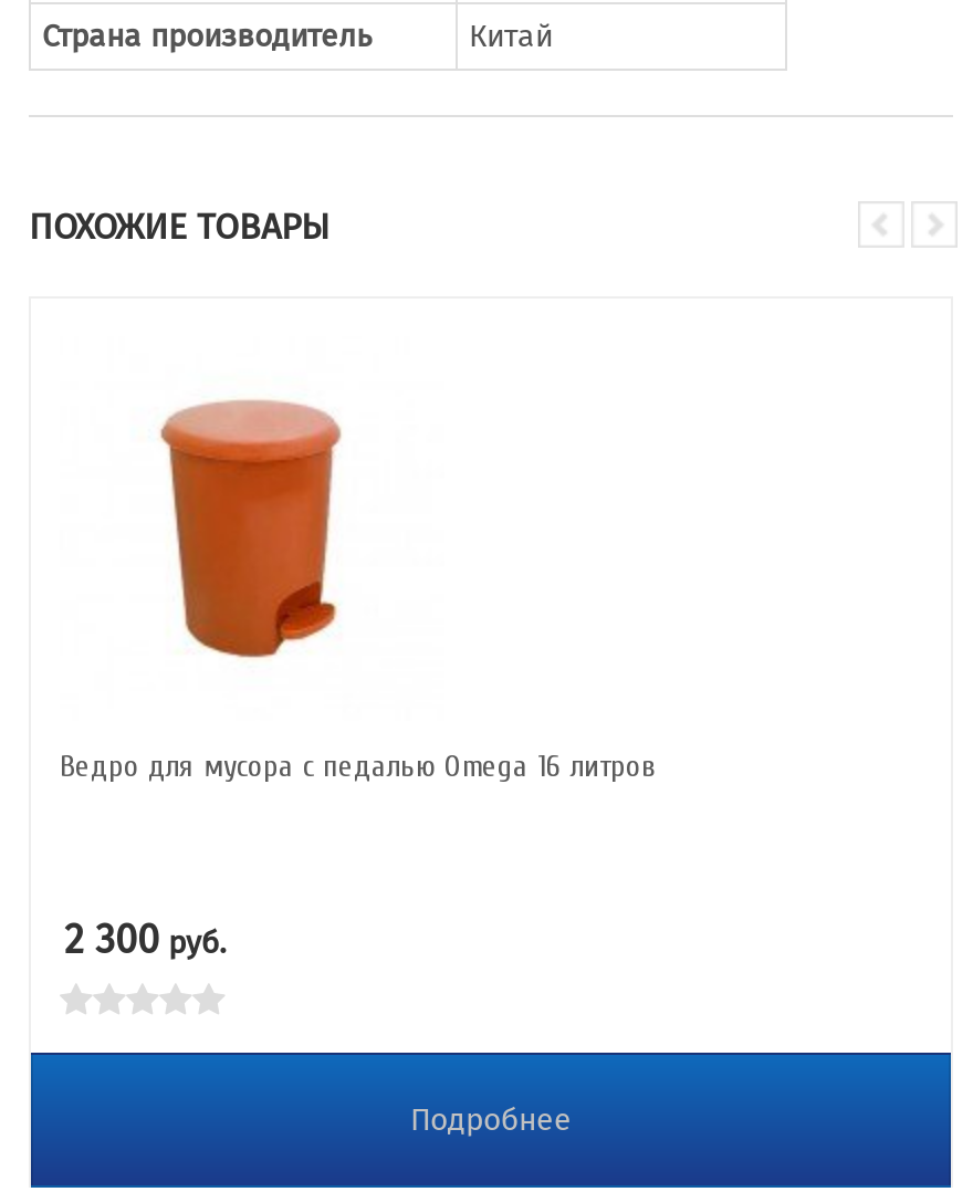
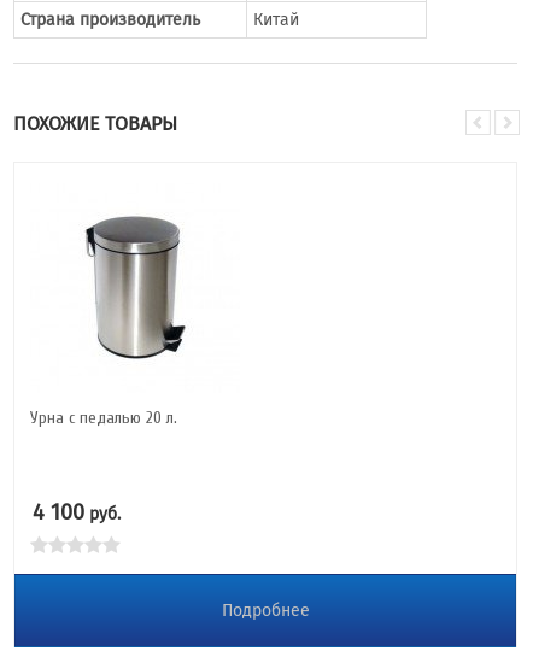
[60,398,657,785] [image] | Ведро для мусора с педалью Omega 16 литров -> [30,216,186,428] [image] | Урна с педалью 20 л.
[64,916,226,964] 2 300 руб. -> [33,499,121,526] 4 100 руб.

